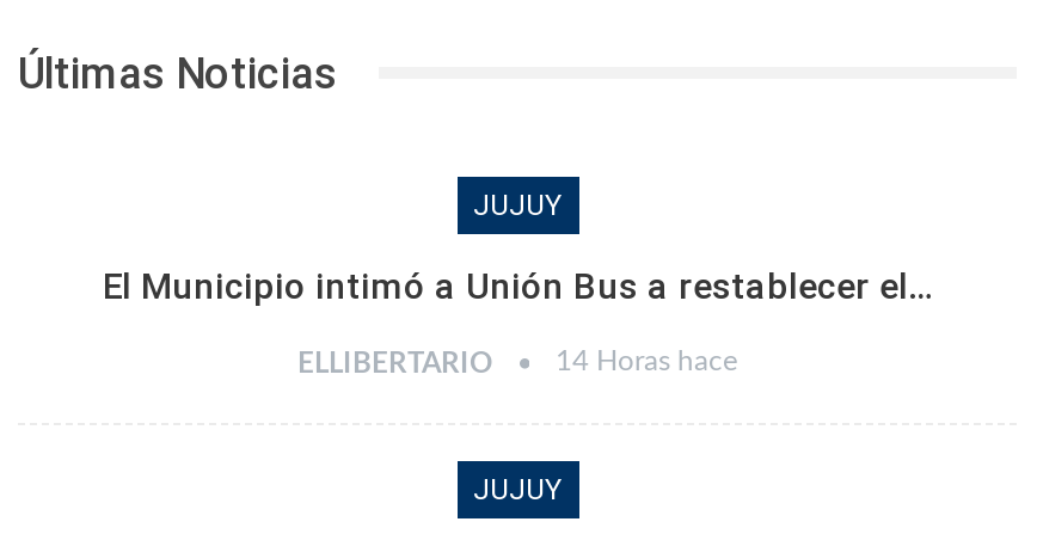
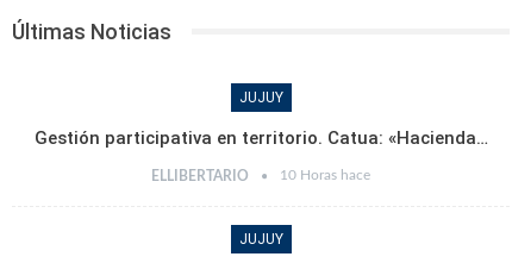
[103,264,932,307] El Municipio intimó a Unión Bus a restablecer el… -> [34,127,488,148] Gestión participativa en territorio. Catua: «Hacienda…
[297,346,737,377] ELLIBERTARIO 14 Horas hace -> [151,167,370,183] ELLIBERTARIO 10 Horas hace

